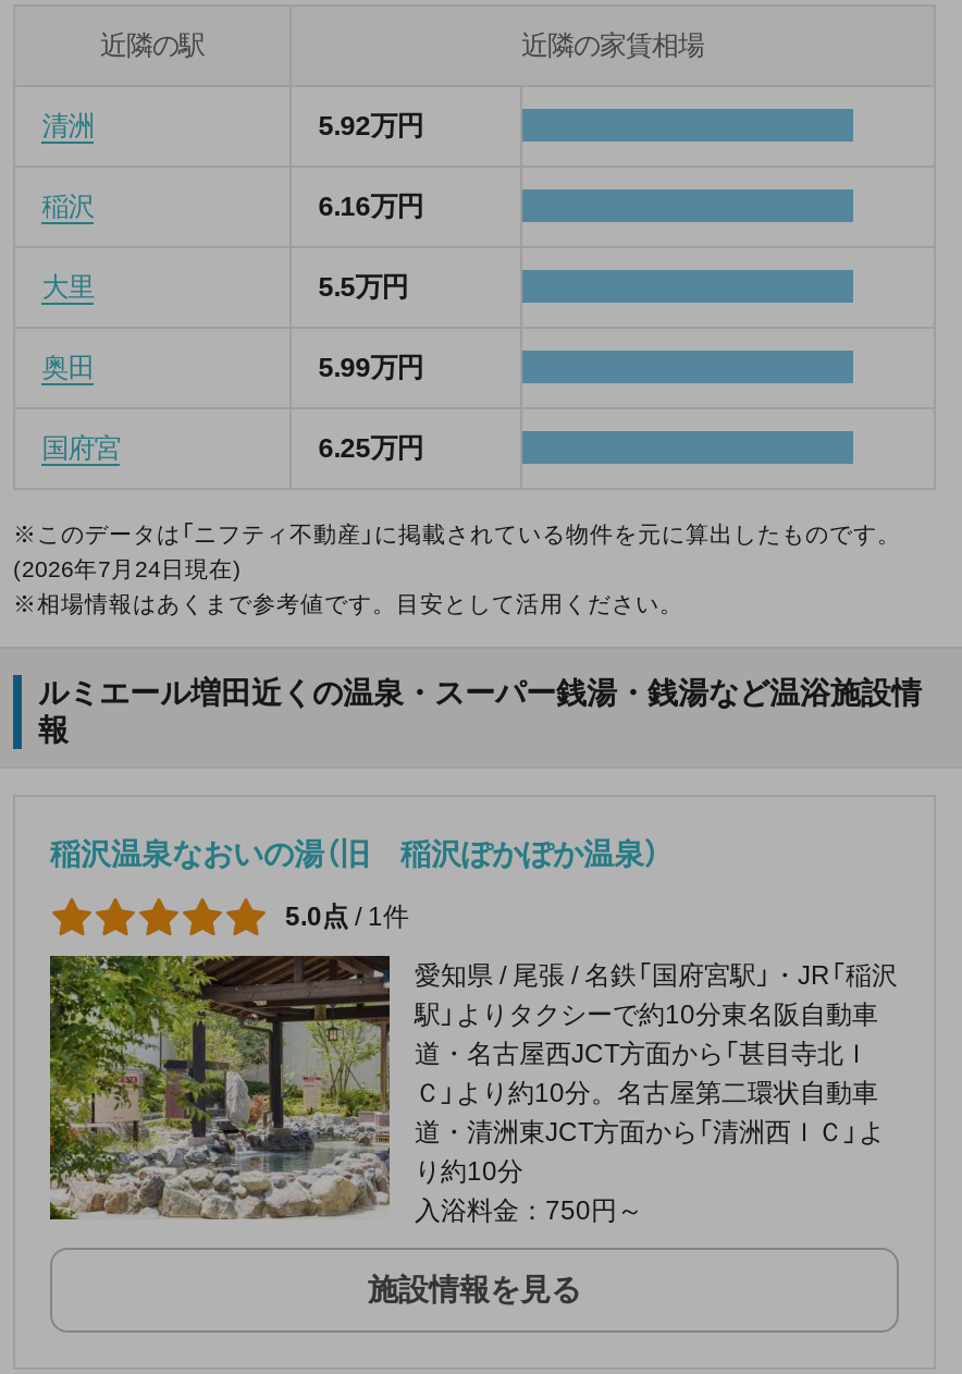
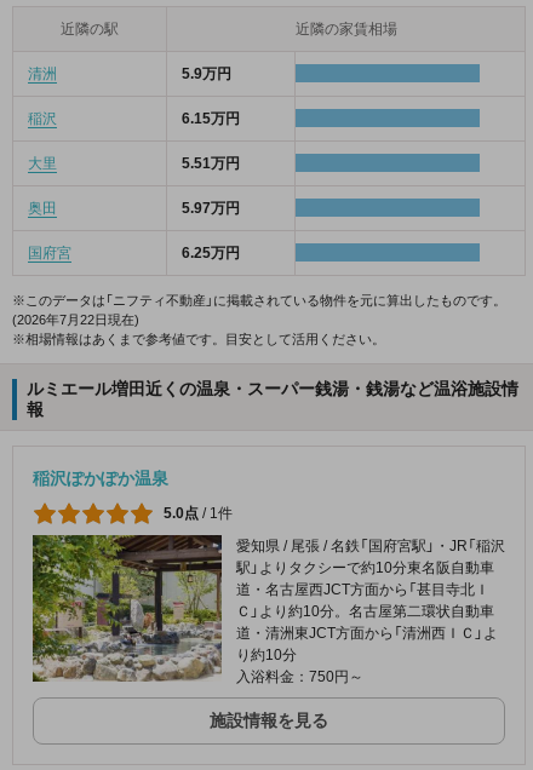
[318,111,423,142] 5.92万円 -> [182,65,232,82] 5.9万円
[318,192,423,222] 6.16万円 -> [182,110,240,127] 6.15万円
[318,272,407,303] 5.5万円 -> [182,155,240,172] 5.51万円
[318,353,423,383] 5.99万円 -> [182,200,240,217] 5.97万円
[13,555,242,582] (2026年7月24日現在) -> [12,312,139,327] (2026年7月22日現在)
[50,836,659,871] 稲沢温泉なおいの湯（旧 稲沢ぽかぽか温泉） -> [33,469,168,488] 稲沢ぽかぽか温泉

